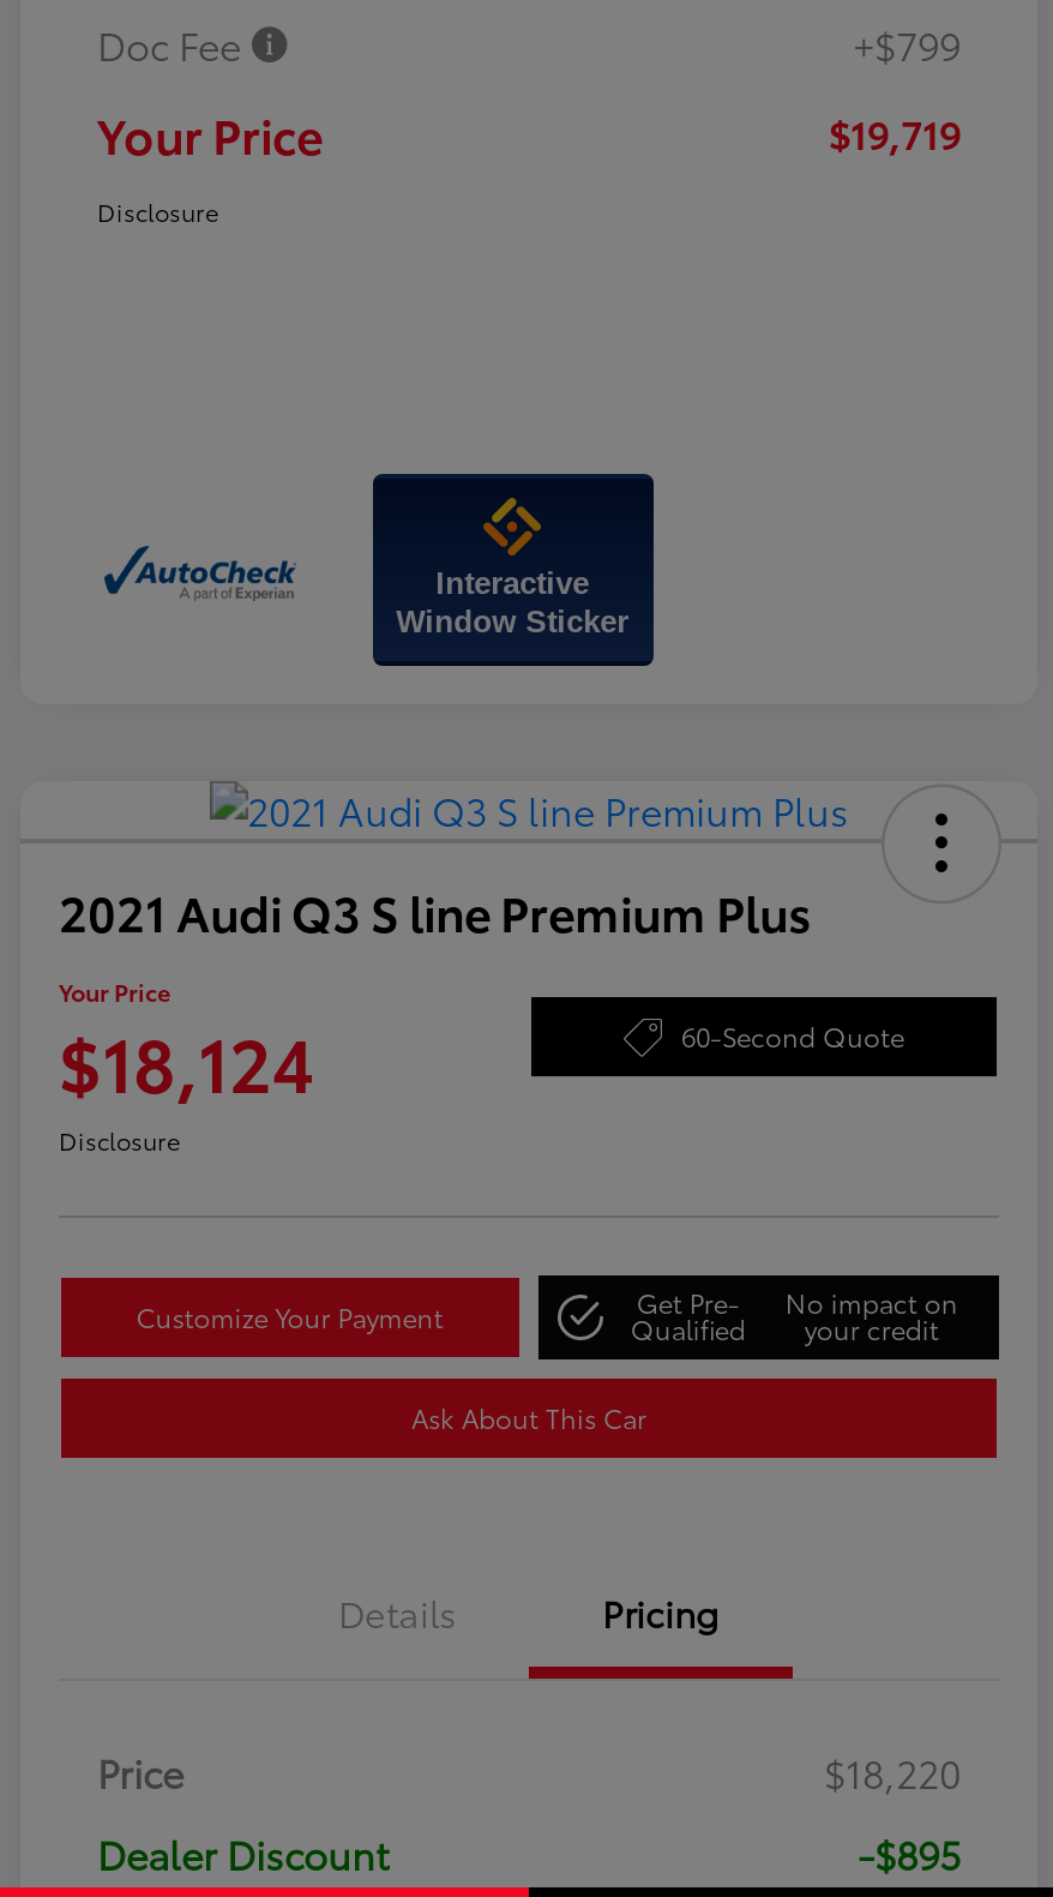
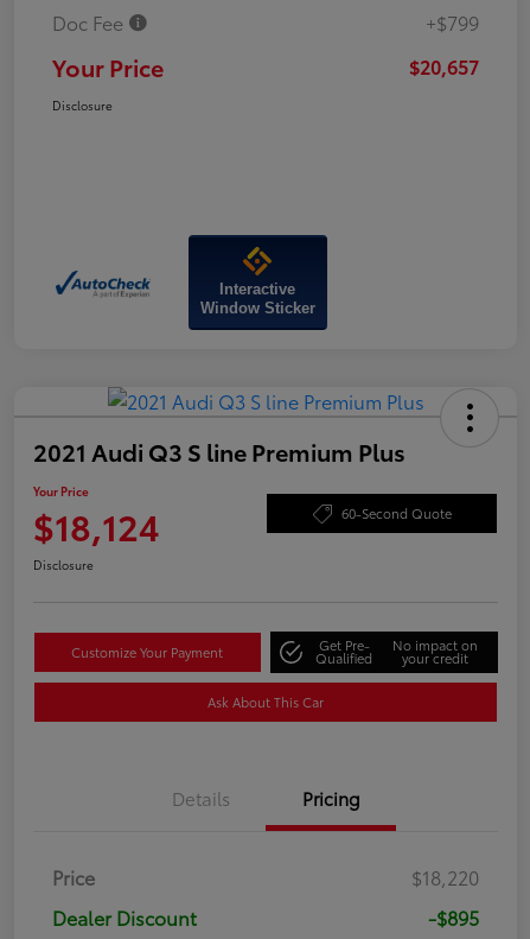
[829,104,961,159] $19,719 -> [409,52,479,79] $20,657

